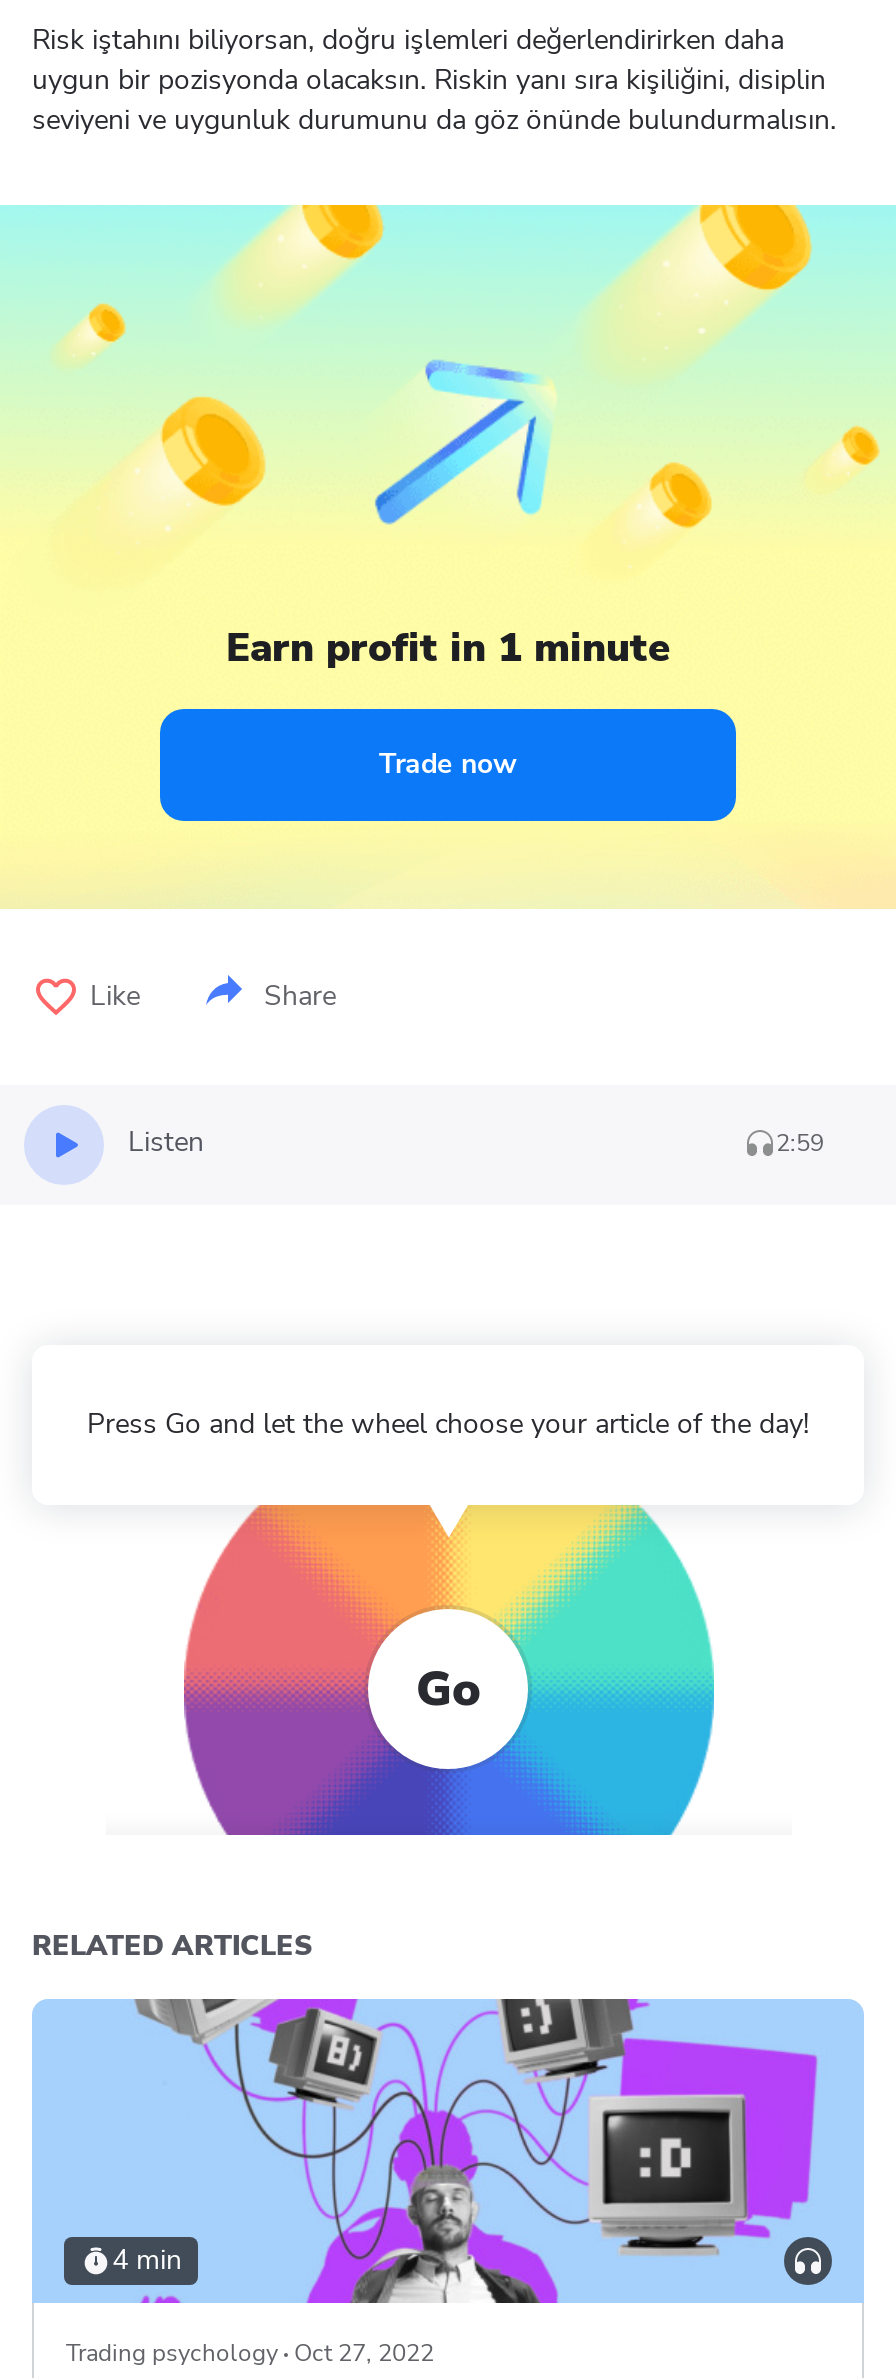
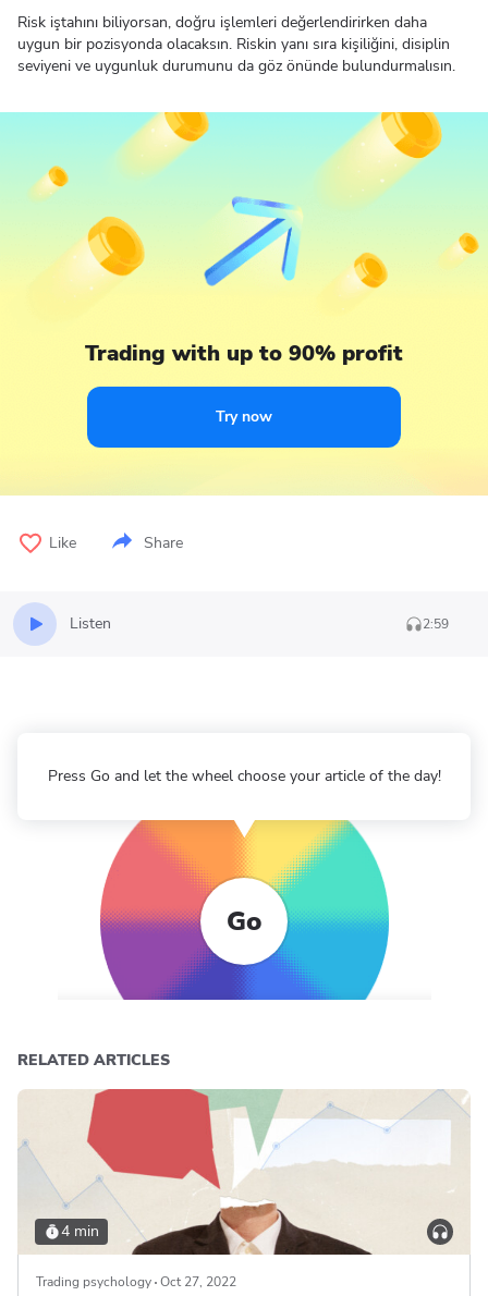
[226,621,670,675] Earn profit in 1 minute -> [85,339,403,368] Trading with up to 90% profit
[379,745,517,783] Trade now -> [216,406,272,427] Try now
[32,1997,864,2305] [image] -> [19,1088,469,1256] [image]

